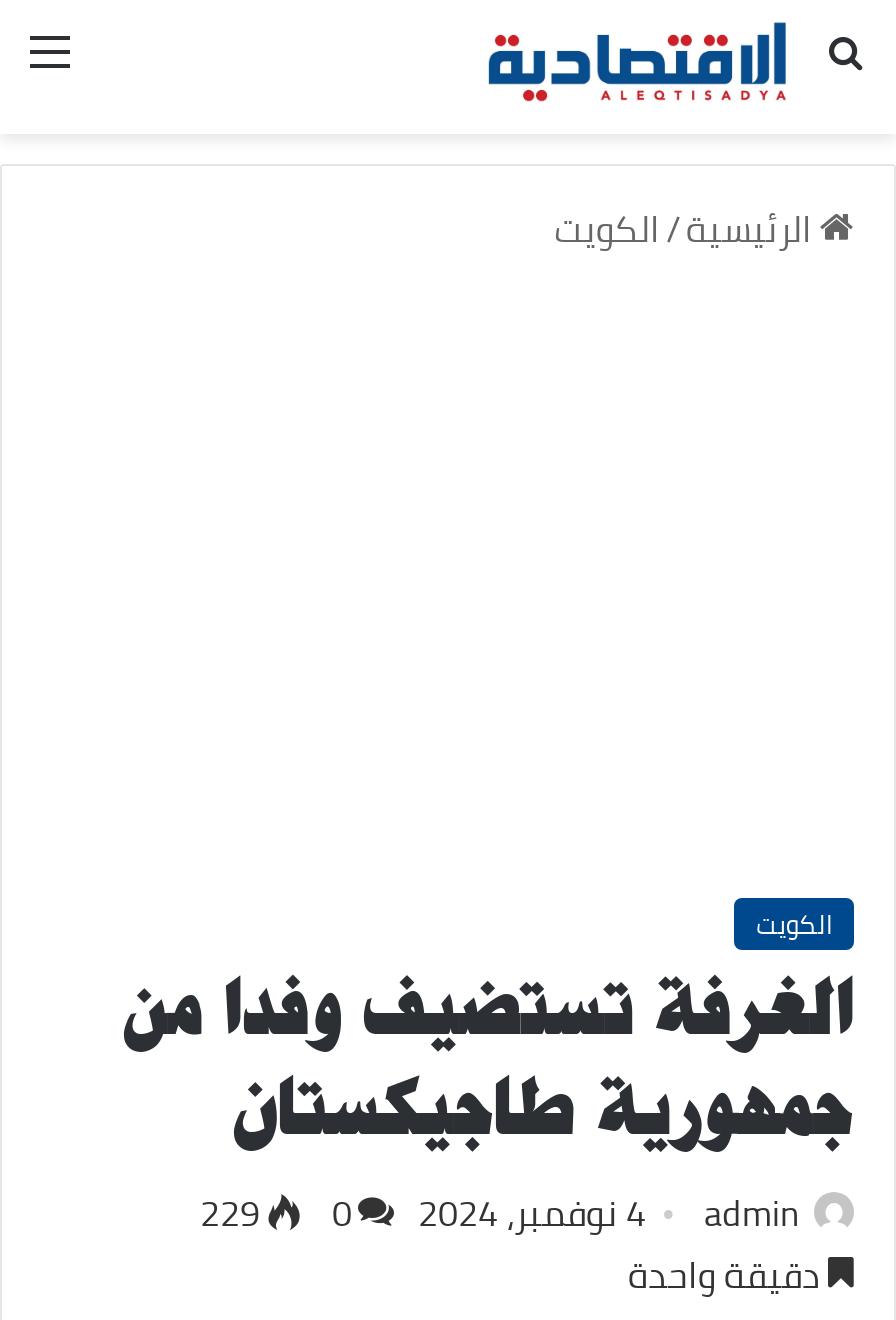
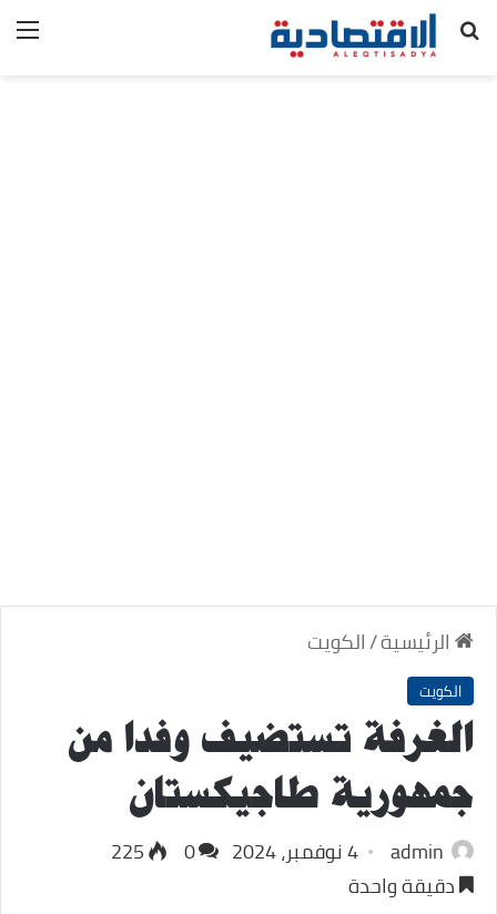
moved [554,196,820,262] -> [307,623,455,660]: الرئيسية / الكويت
[200,1180,260,1246] 229 -> [111,833,144,870] 225

